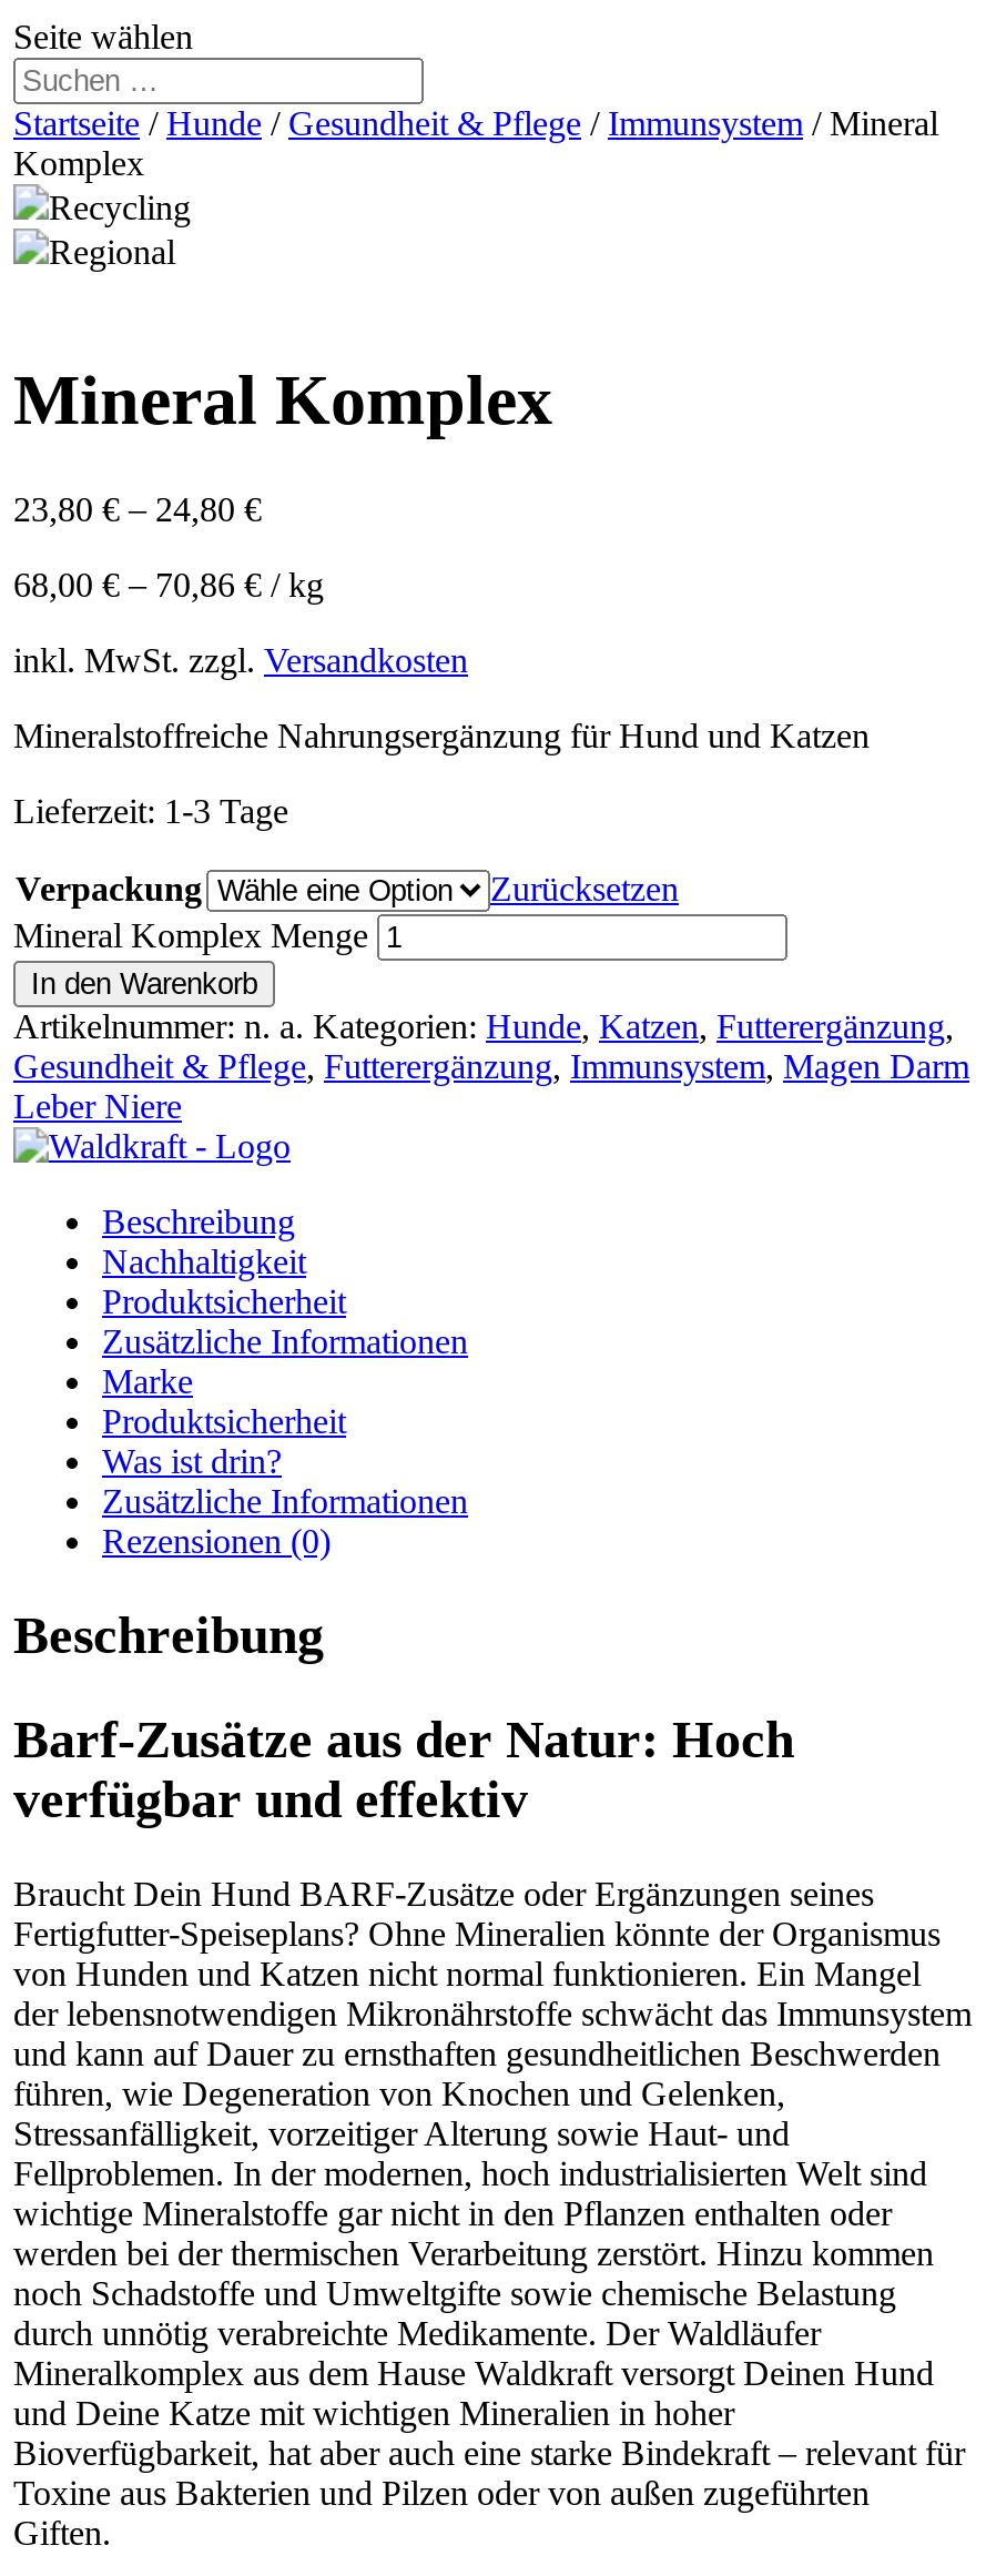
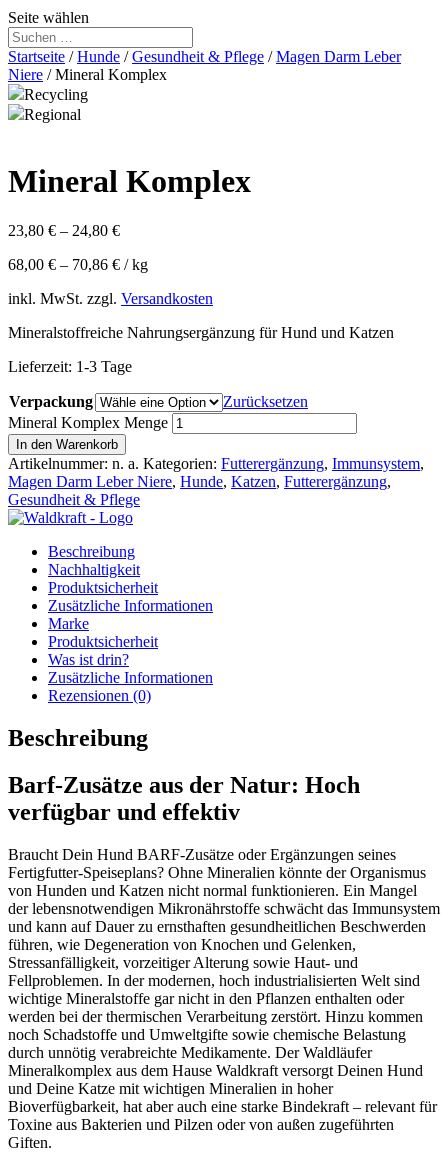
[13,104,938,182] Startseite/Hunde/Gesundheit & Pflege / Immunsystem / Mineral | Komplex -> [8,48,401,83] Startseite/Hunde/Gesundheit & Pflege / Magen Darm Leber | Niere / Mineral Komplex
[13,1007,969,1125] Artikelnummer:n. a. Kategorien: Hunde, Katzen, Futterergänzung, | Gesundheit & Pflege, Futterergänzung, Immunsystem, Magen Darm | Leber Niere -> [8,455,424,508] Artikelnummer:n. a. Kategorien: Futterergänzung, Immunsystem, | Magen Darm Leber Niere,Hunde, Katzen, Futterergänzung, | Gesundheit & Pflege

